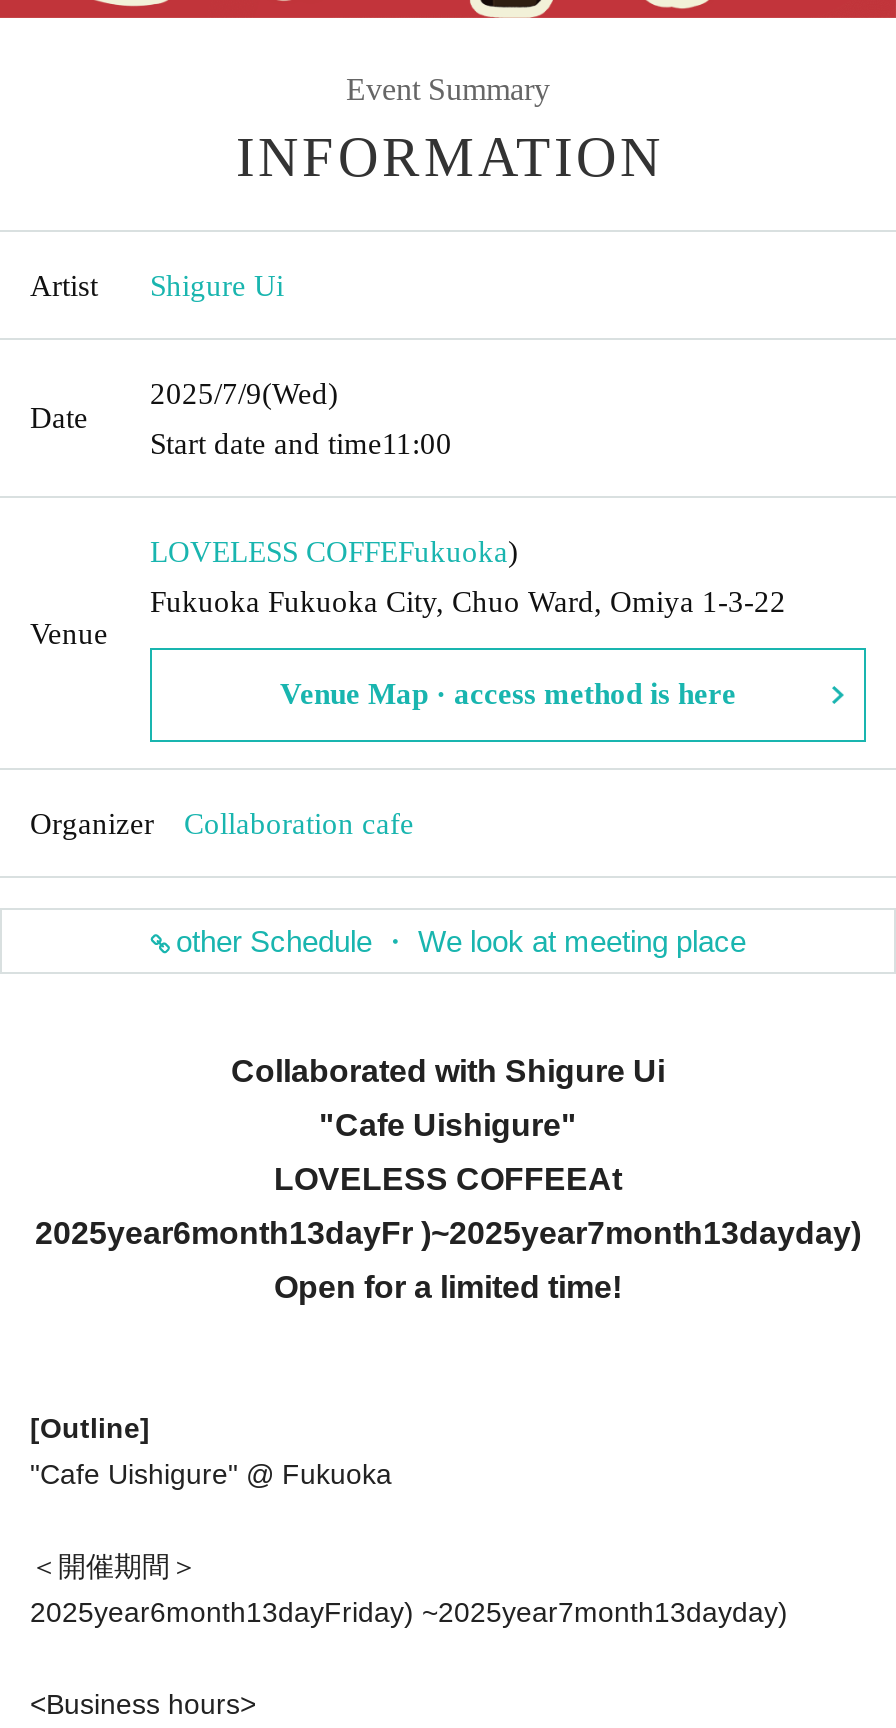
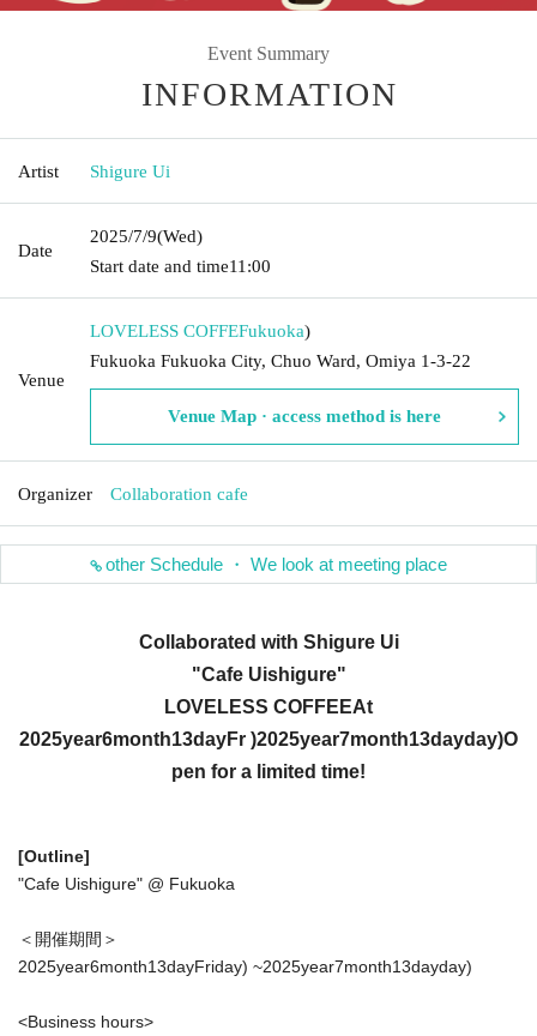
[35,1215,861,1249] 2025year6month13dayFr)~2025year7month13dayday) -> [19,728,518,749] 2025year6month13dayFr)2025year7month13dayday)O
[274,1269,622,1303] Open for a limited time! -> [171,761,366,781] pen for a limited time!

